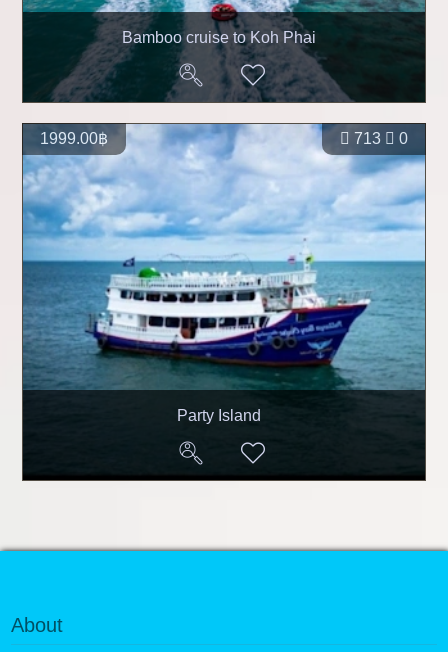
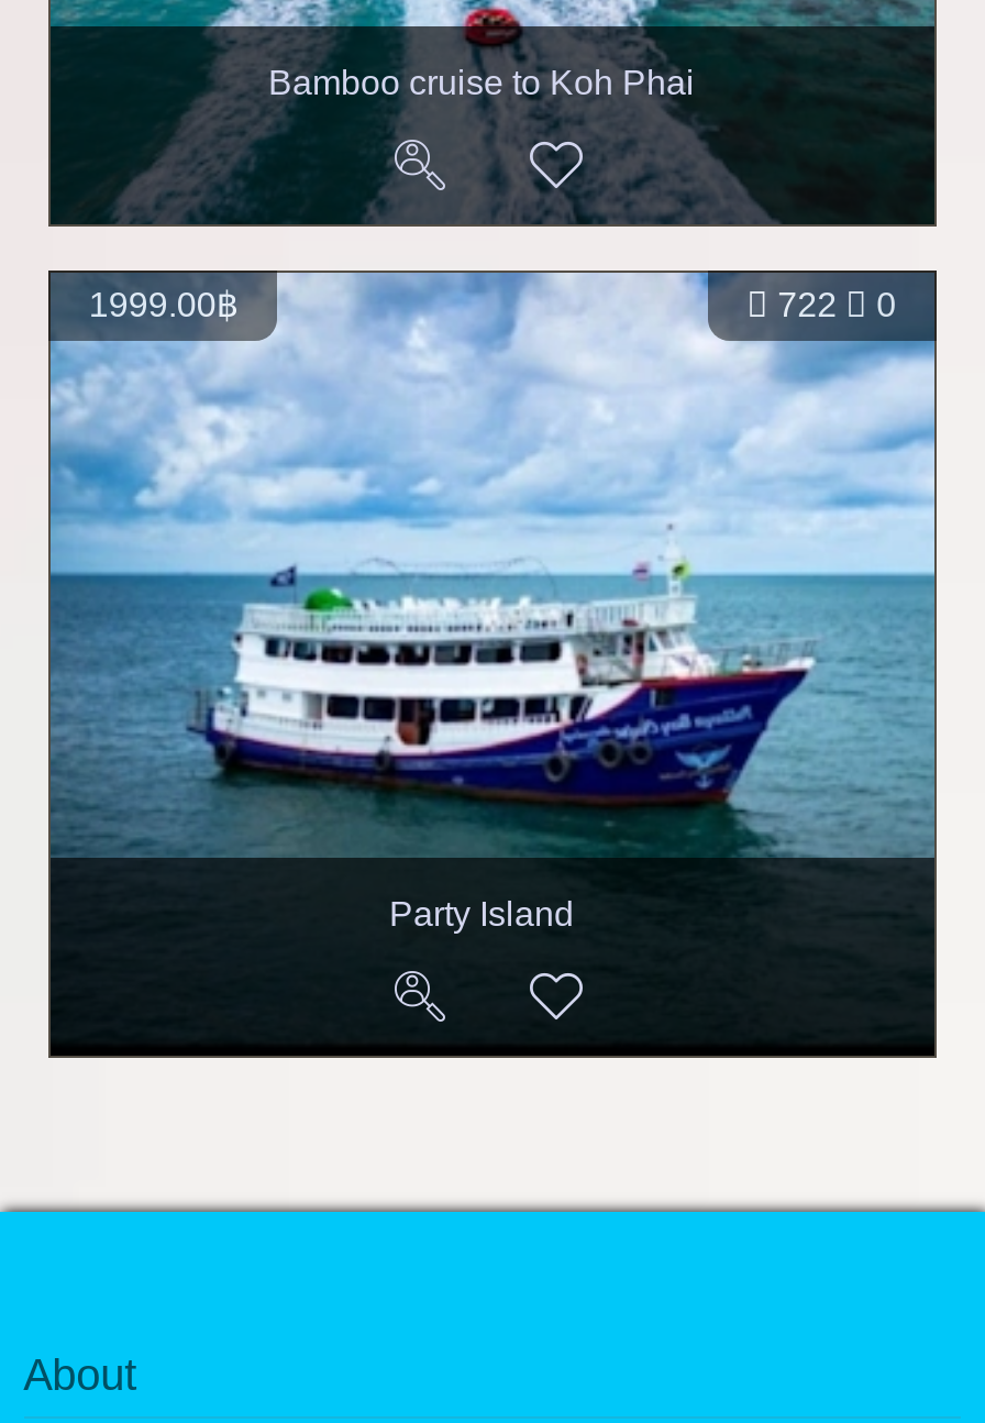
[350,130,408,147] 713 0 -> [769,285,896,323] 722 0

